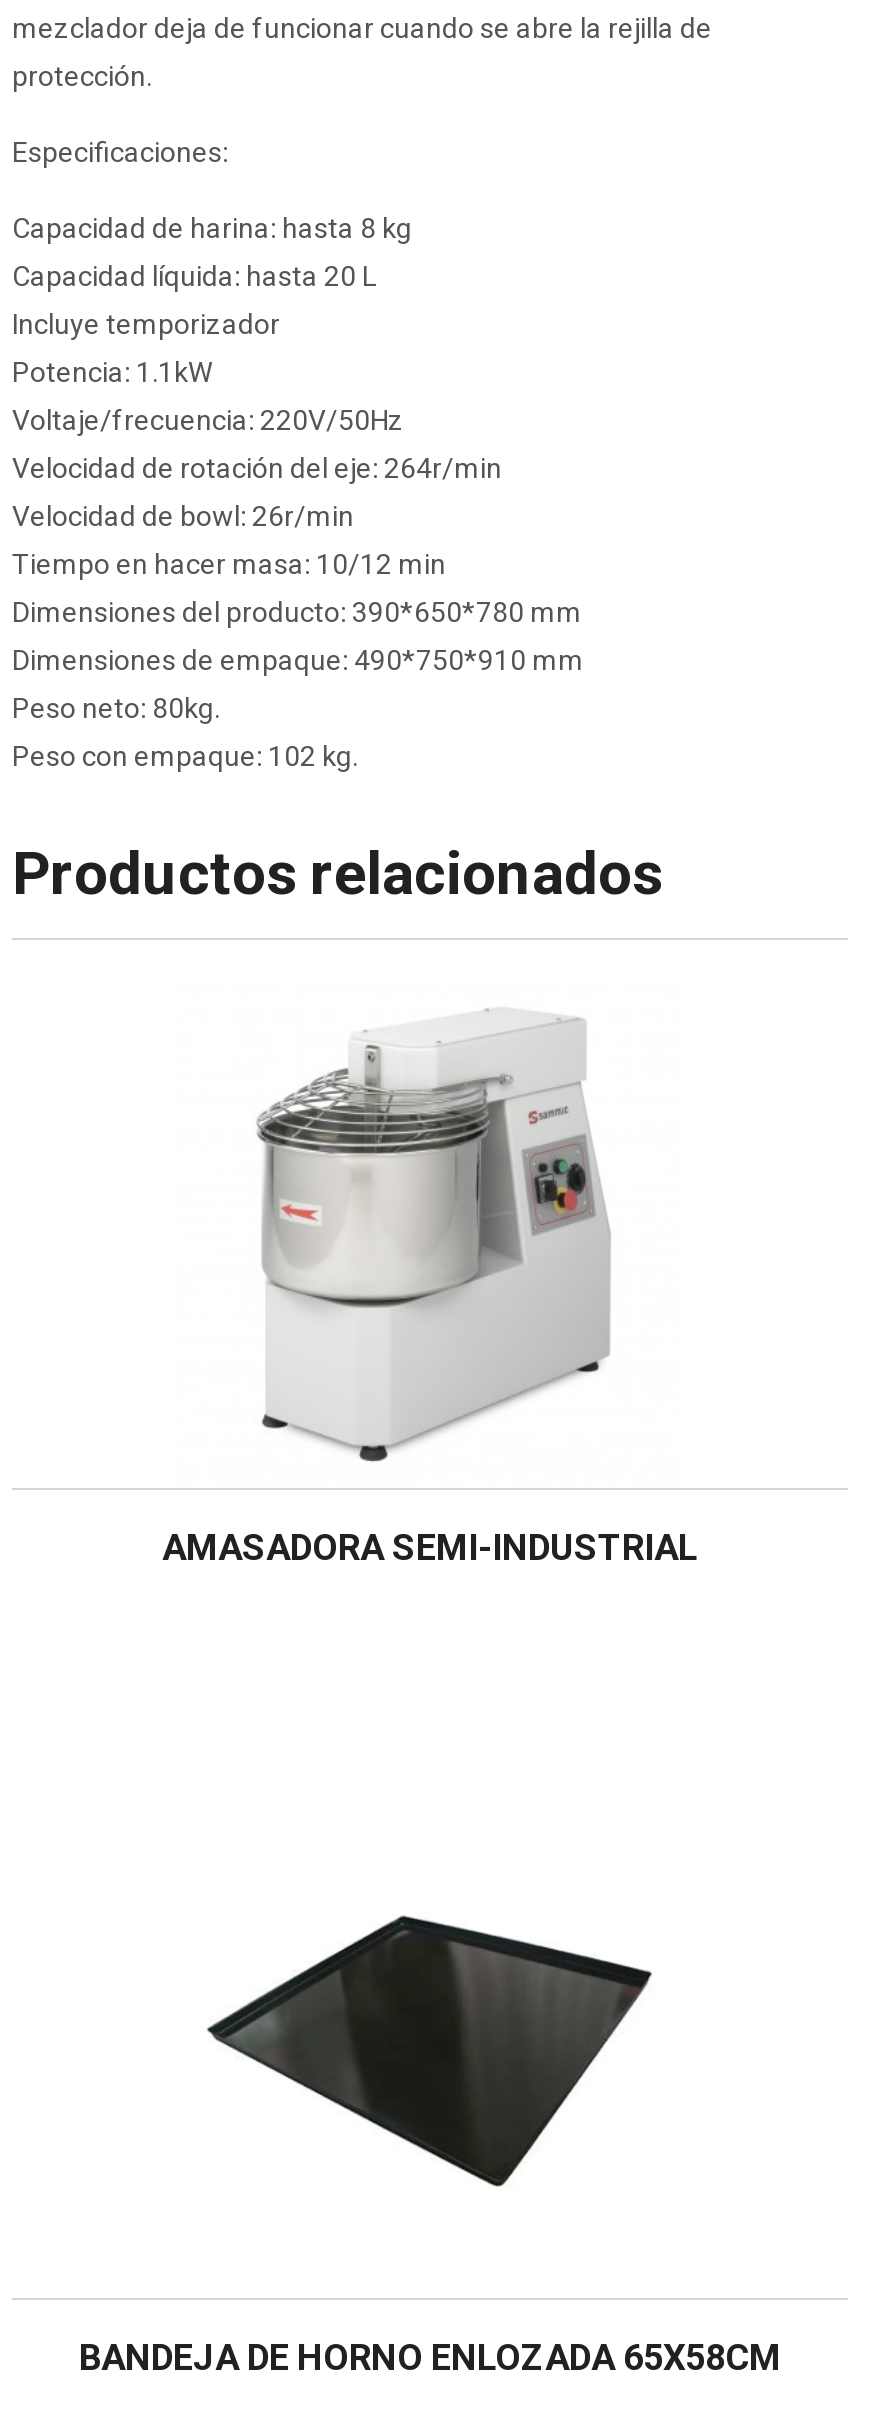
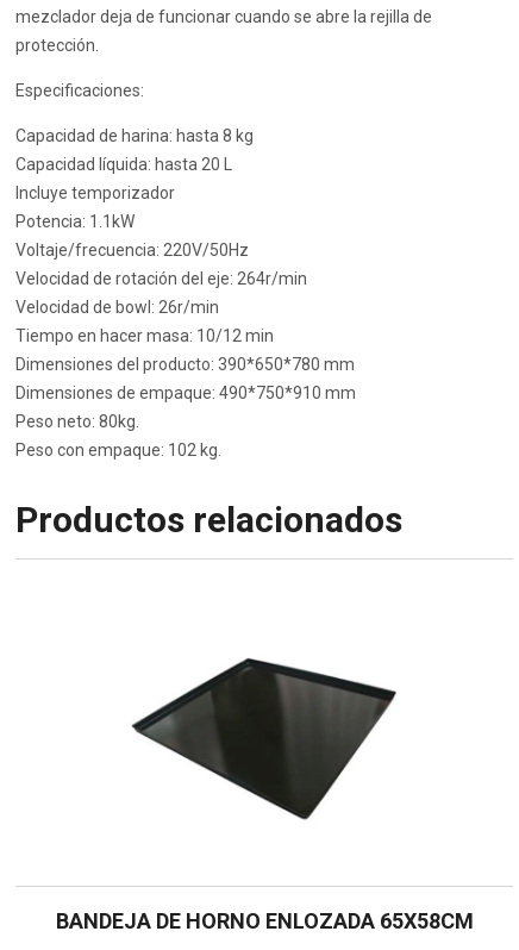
[162,1008,698,1567] [image] | AMASADORA SEMI-INDUSTRIAL -> none

